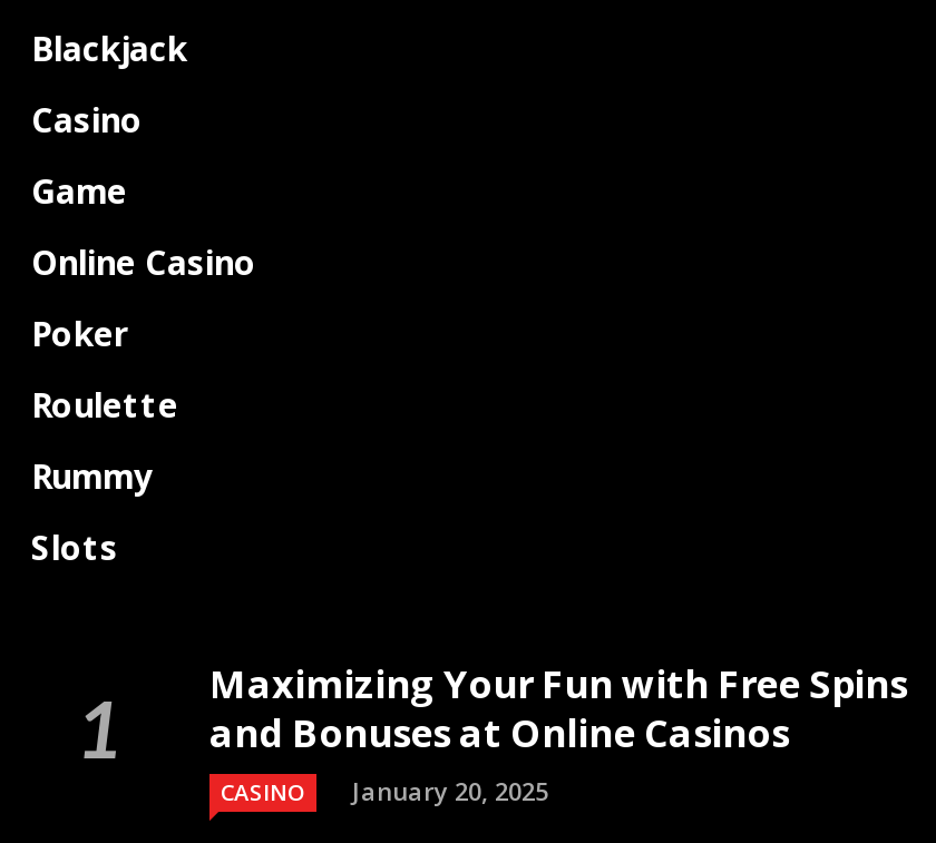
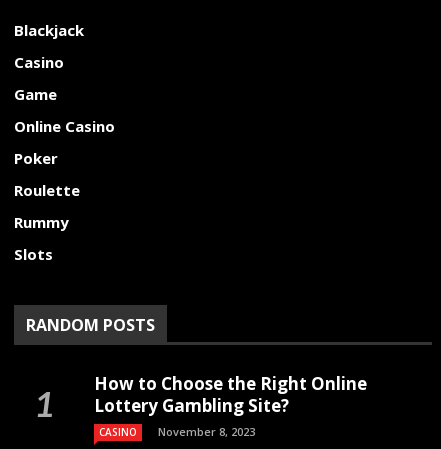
[209,658,907,759] Maximizing Your Fun with Free Spins | and Bonuses at Online Casinos -> [26,314,367,417] RANDOM POSTS | How to Choose the Right Online | Lottery Gambling Site?
[221,774,548,808] CASINO January 20, 2025 -> [99,424,255,439] CASINO November 8, 2023

